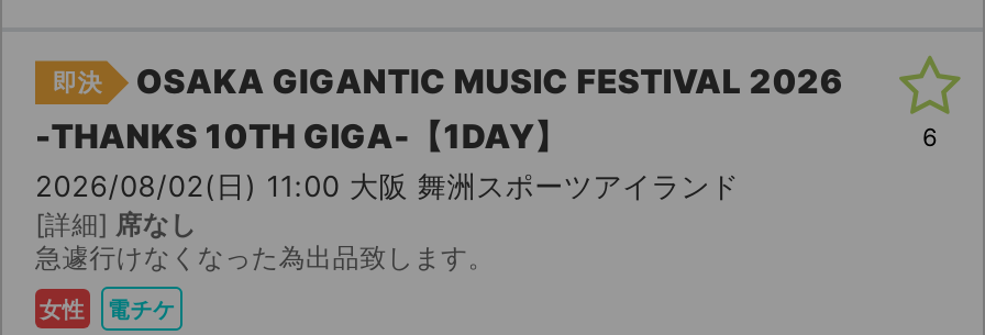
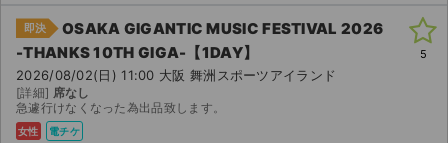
[922,123,938,154] 6 -> [419,47,426,61] 5

